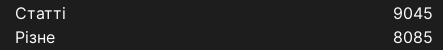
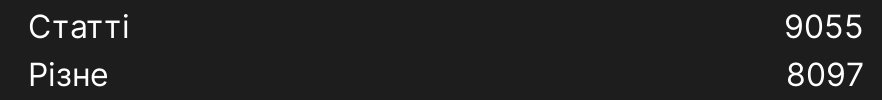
[393,2,433,22] 9045 -> [784,5,864,45] 9055
[393,26,433,46] 8085 -> [786,53,864,93] 8097

